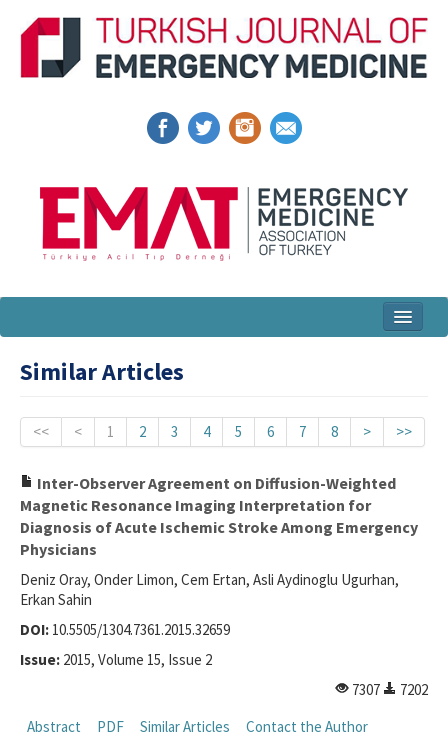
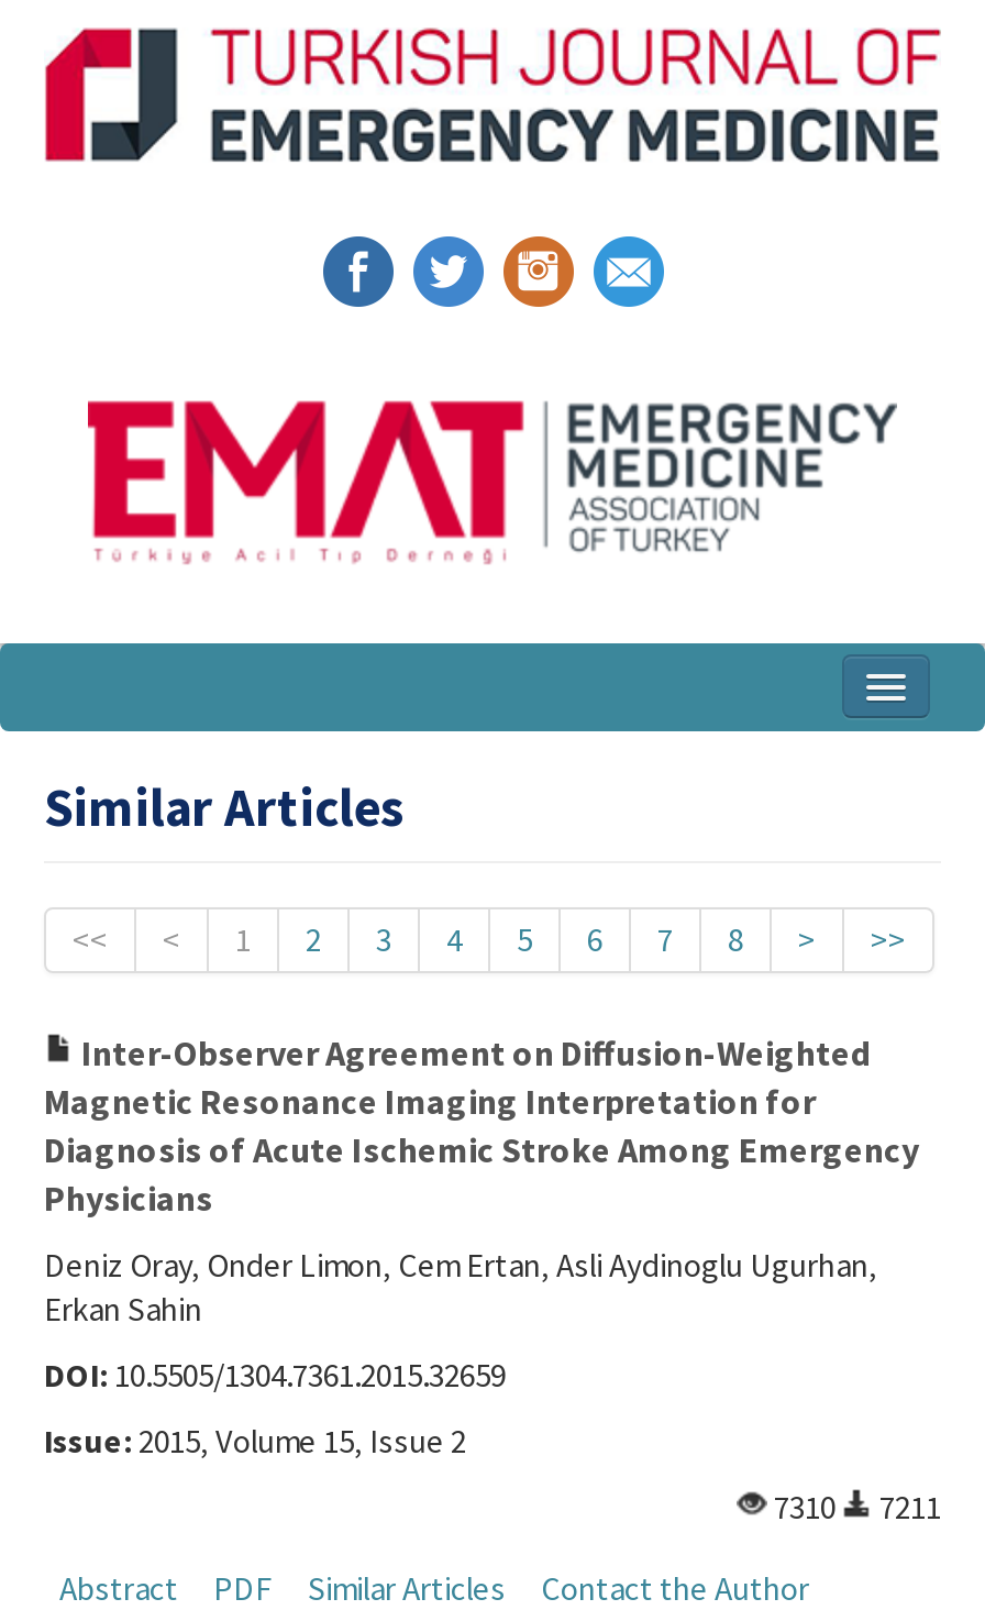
[349,680,383,699] 7307 -> [767,1486,842,1528] 7310
[397,680,428,699] 7202 -> [873,1486,941,1528] 7211

